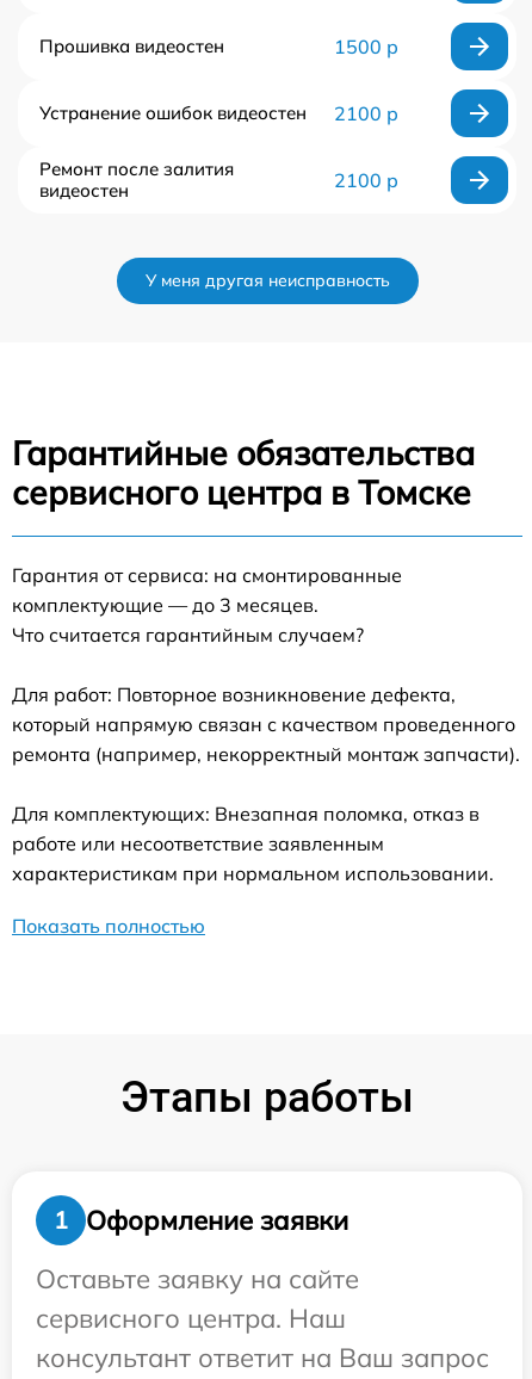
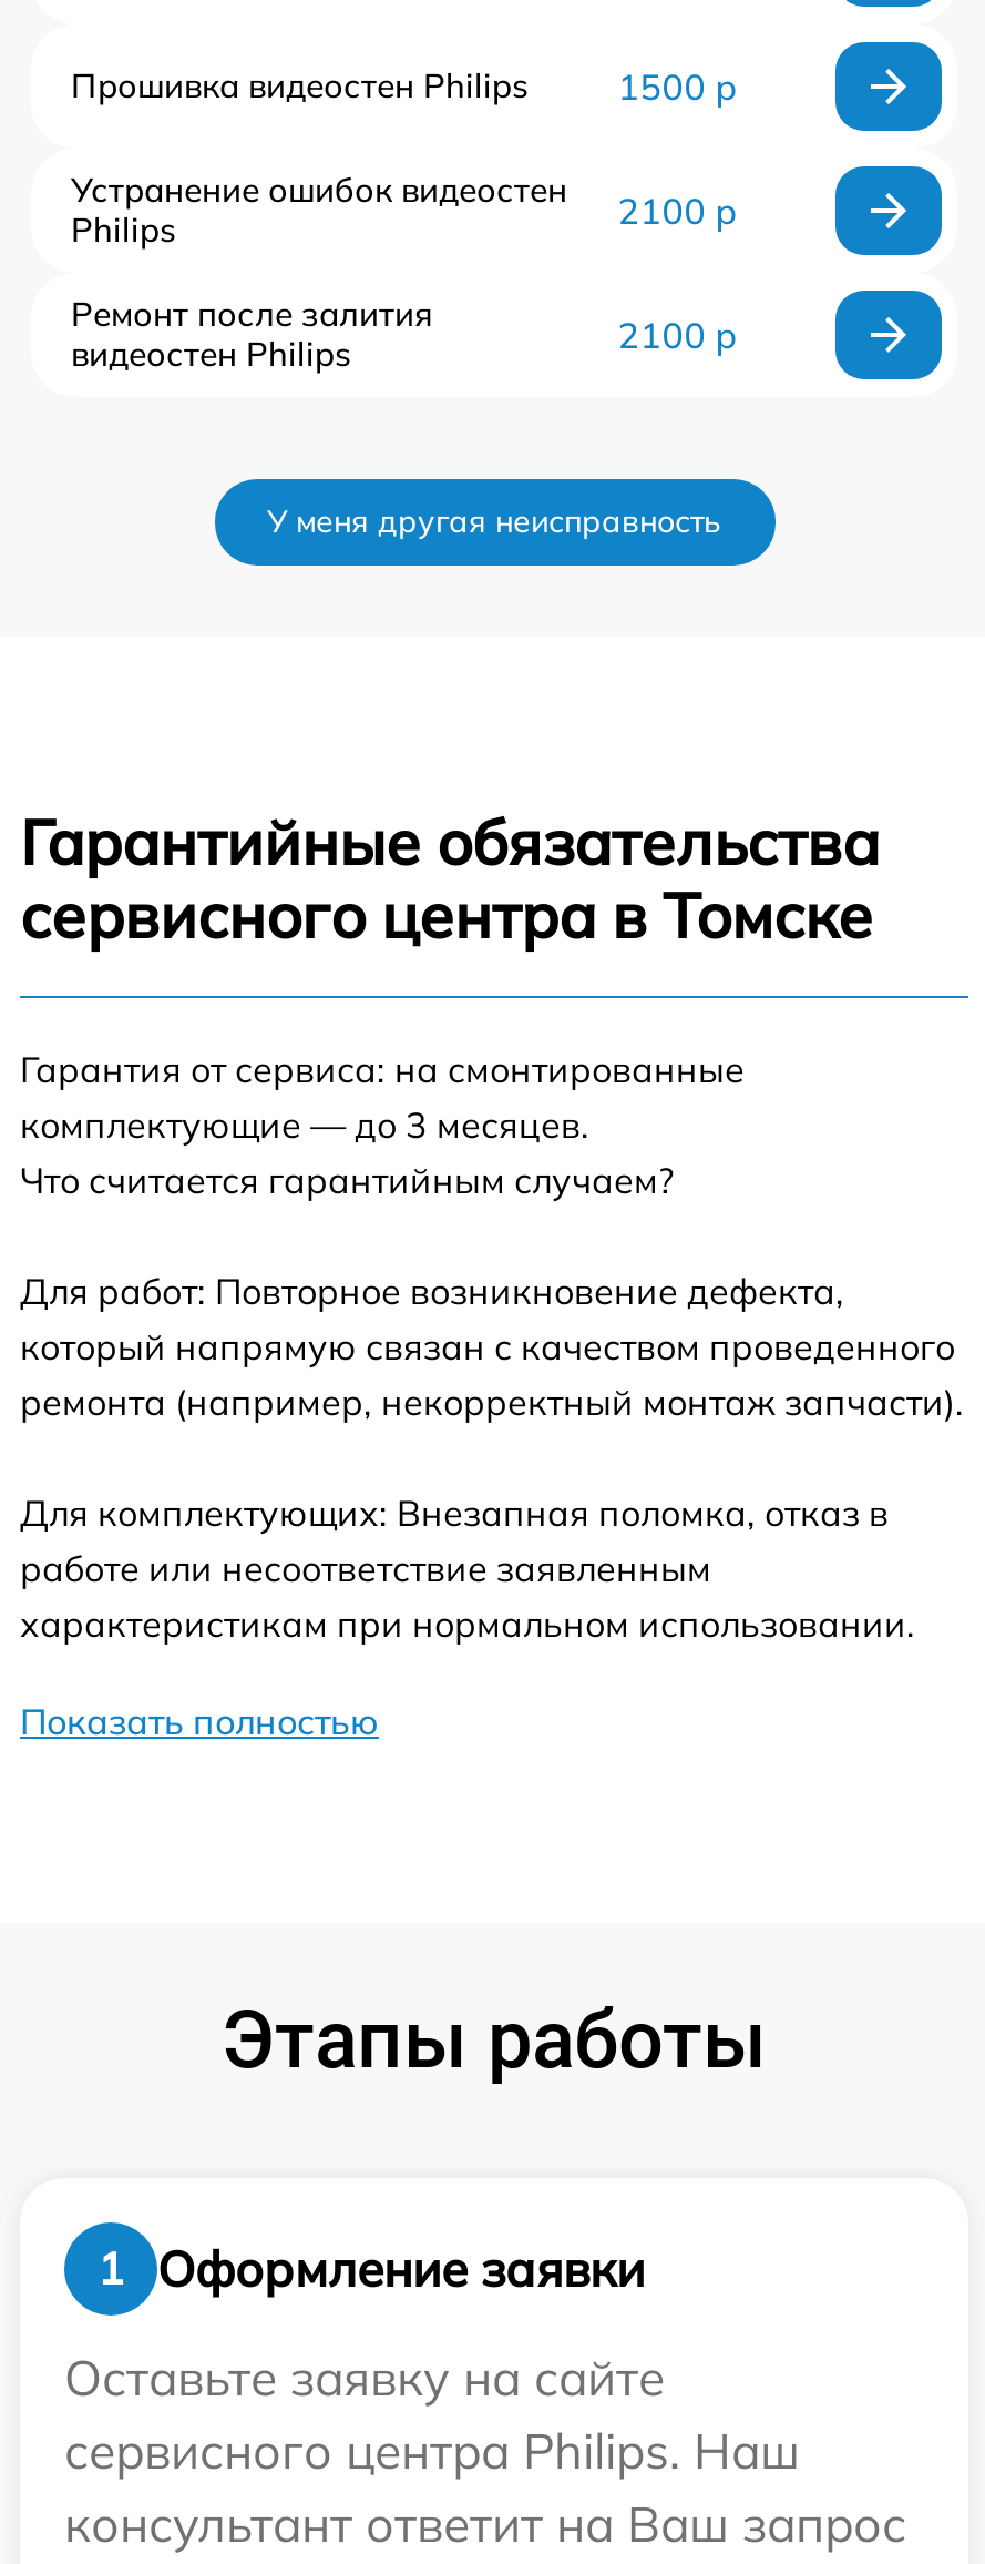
[39,35,224,57] Прошивка видеостен -> [71,65,527,107] Прошивка видеостен Philips
none -> [71,209,175,251] Philips
[39,179,129,202] видеостен -> [71,333,350,375] видеостен Philips
[36,1302,346,1335] сервисного центра. Наш -> [64,2420,800,2482] сервисного центра Philips. Наш

